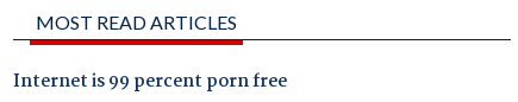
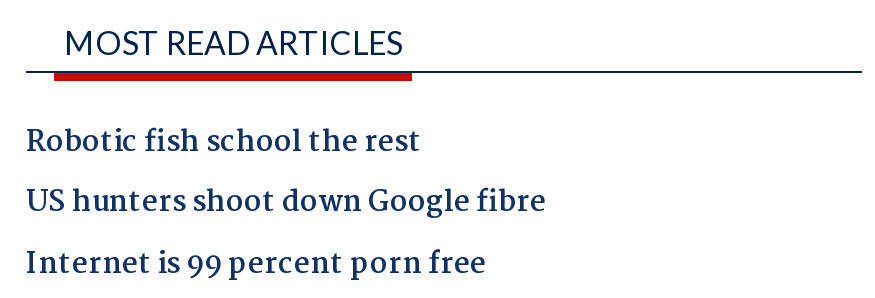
none -> [26,119,546,228] Robotic fish school the rest | US hunters shoot down Google fibre

